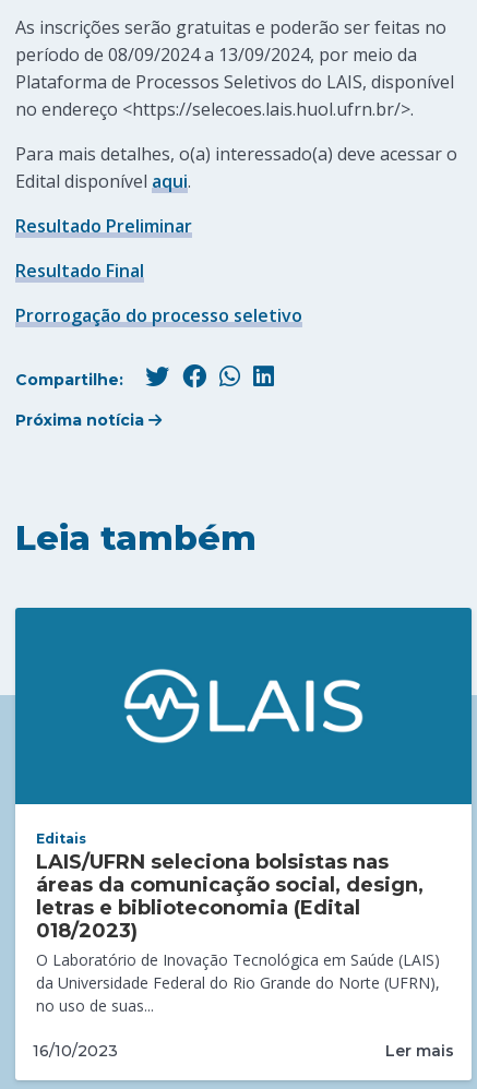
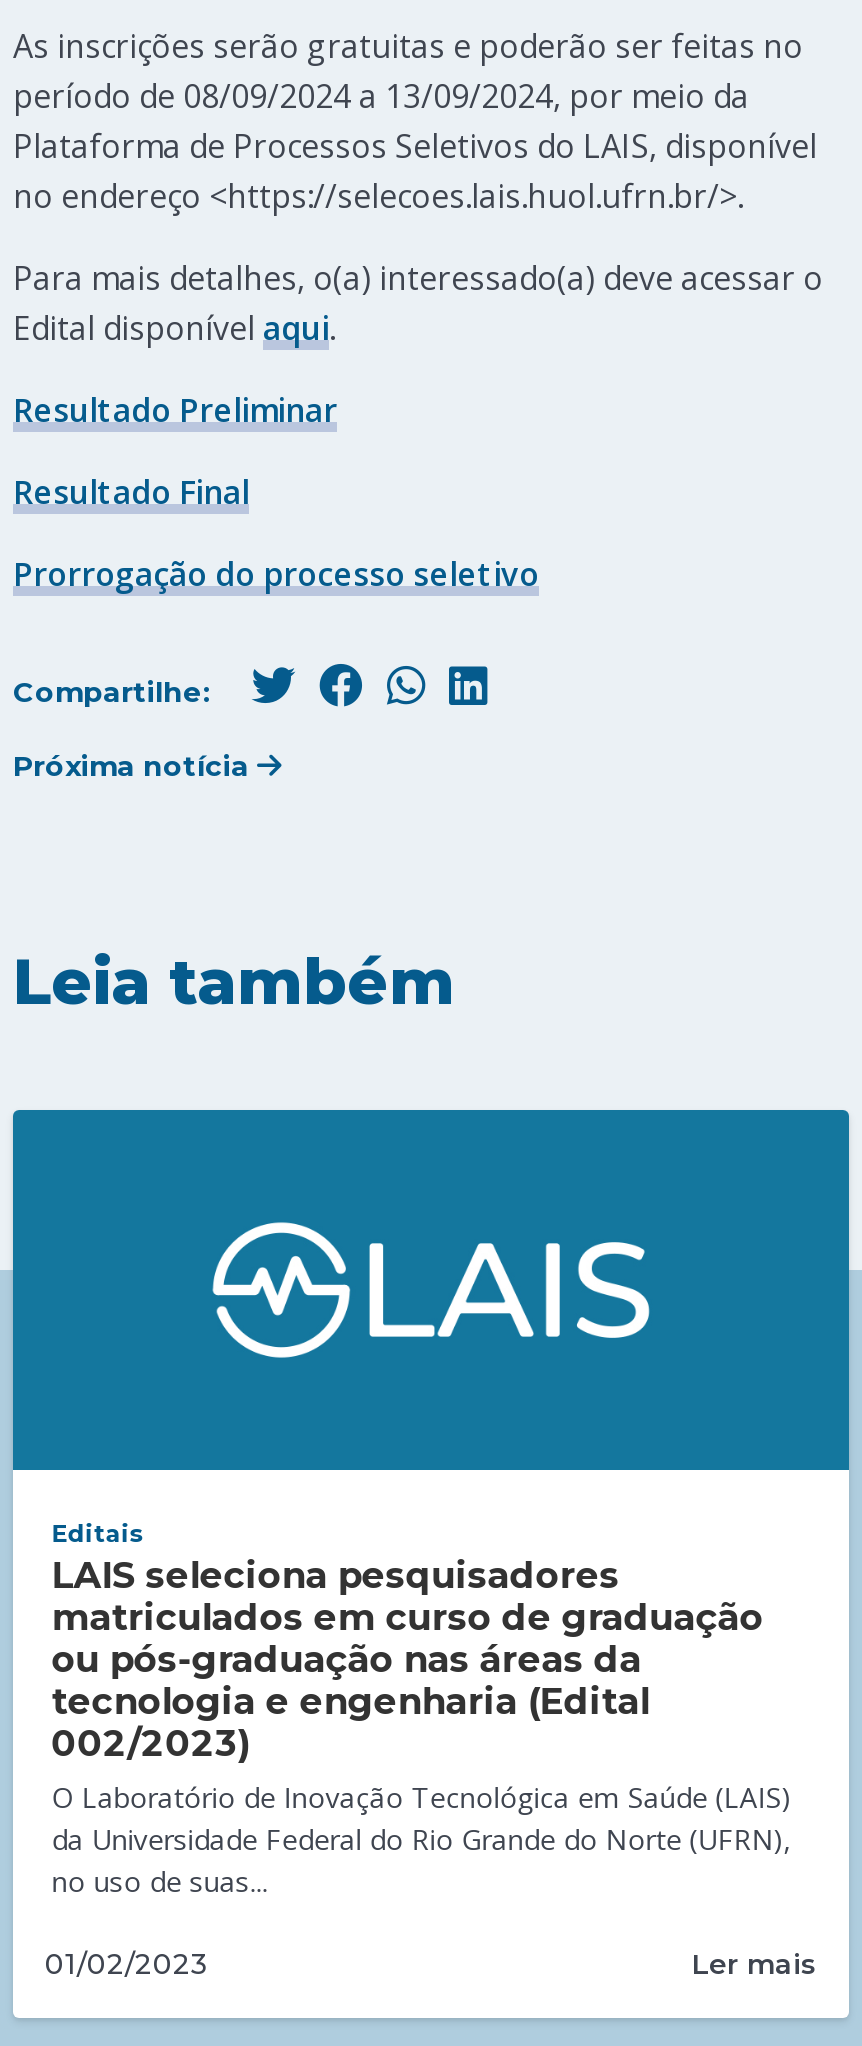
[36,850,424,942] LAIS/UFRN seleciona bolsistas nas | áreas da comunicação social, design, | letras e biblioteconomia (Edital | 018/2023) -> [51,1553,763,1765] LAIS seleciona pesquisadores | matriculados em curso de graduação | ou pós-graduação nas áreas da | tecnologia e engenharia (Edital | 002/2023)
[33,1041,118,1061] 16/10/2023 -> [45,1947,209,1983] 01/02/2023

